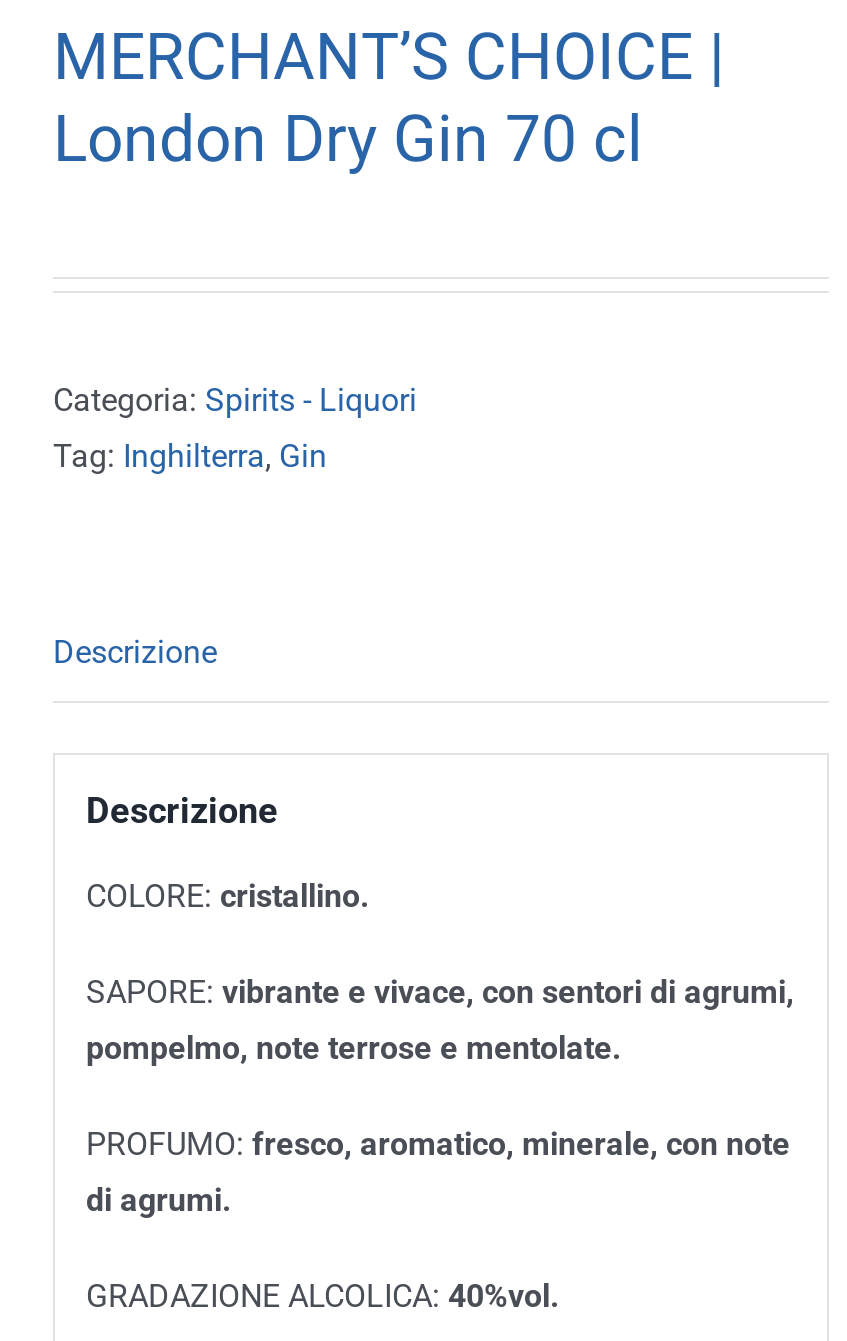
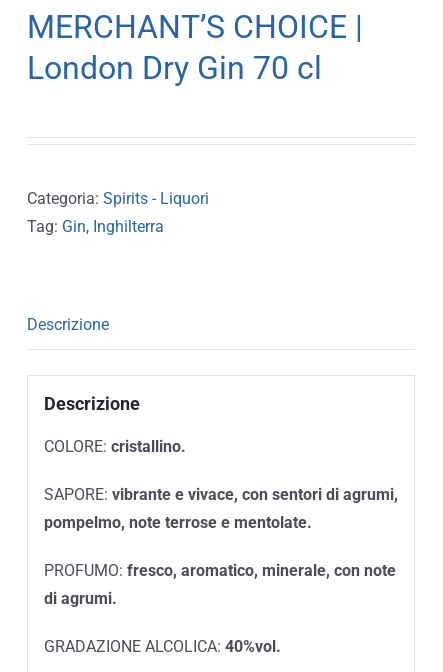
[53,438,327,476] Tag: Inghilterra, Gin -> [27,217,164,236] Tag: Gin, Inghilterra

